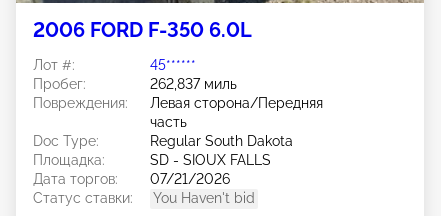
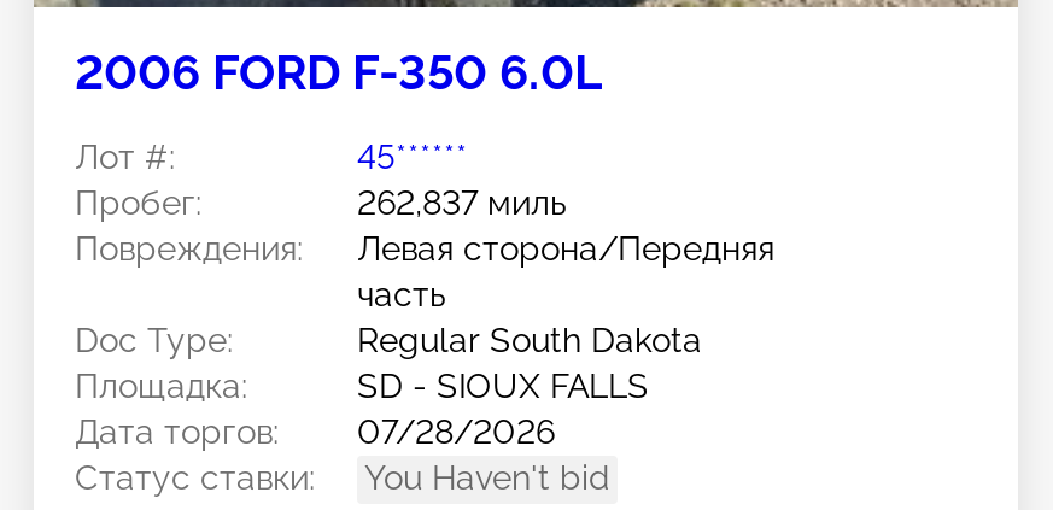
[33,171,230,187] Дата торгов: 07/21/2026 -> [75,413,555,452] Дата торгов: 07/28/2026

